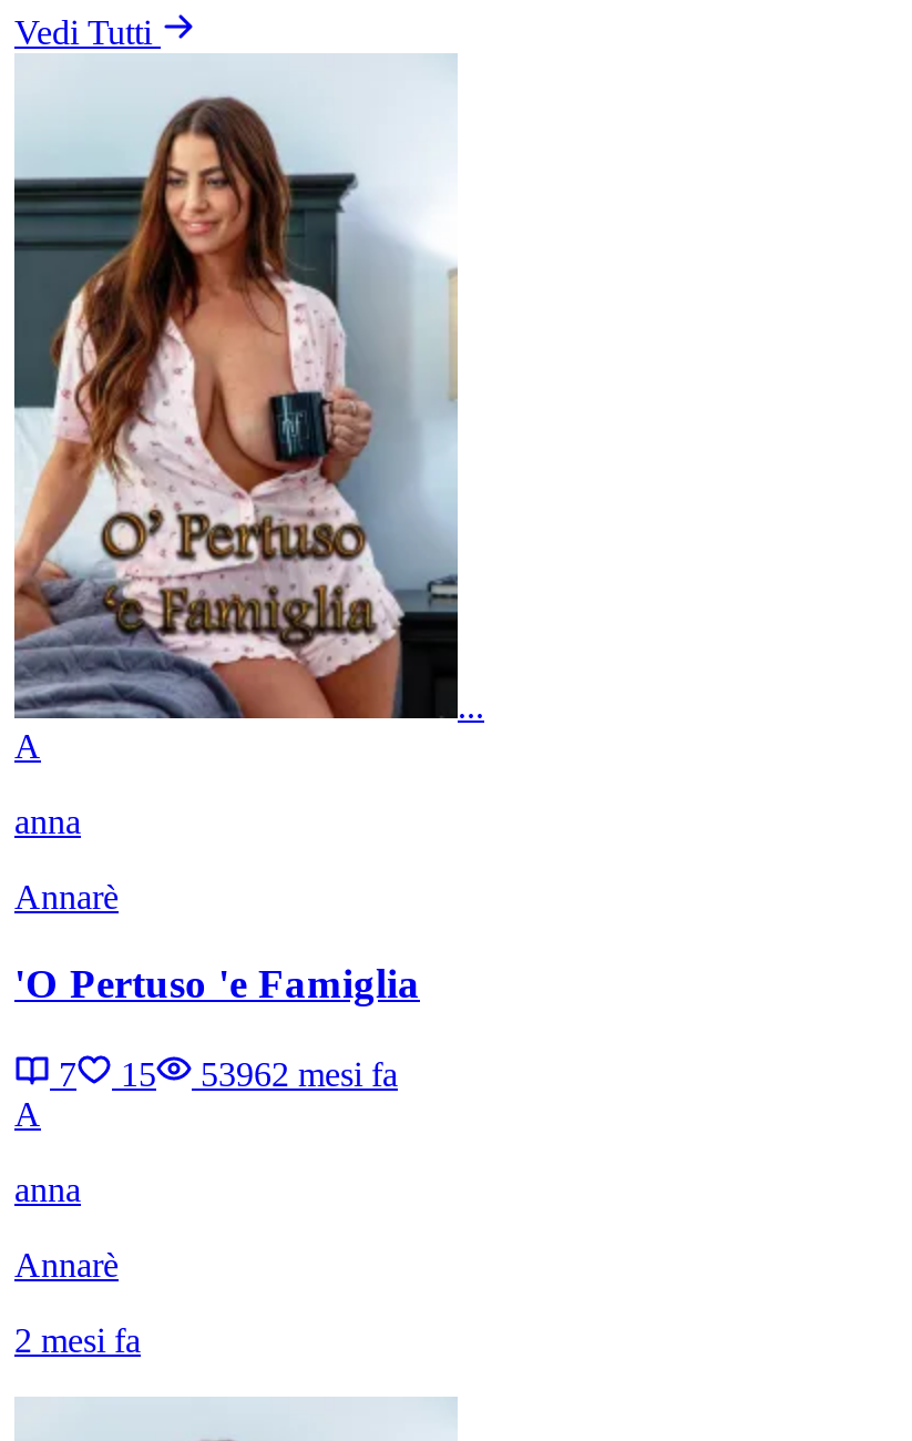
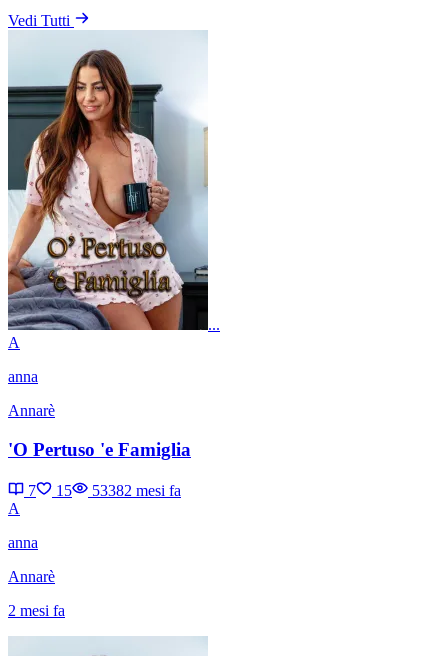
[50,1055,398,1092] 7 15 53962 mesi fa -> [24,482,181,499] 7 15 53382 mesi fa

